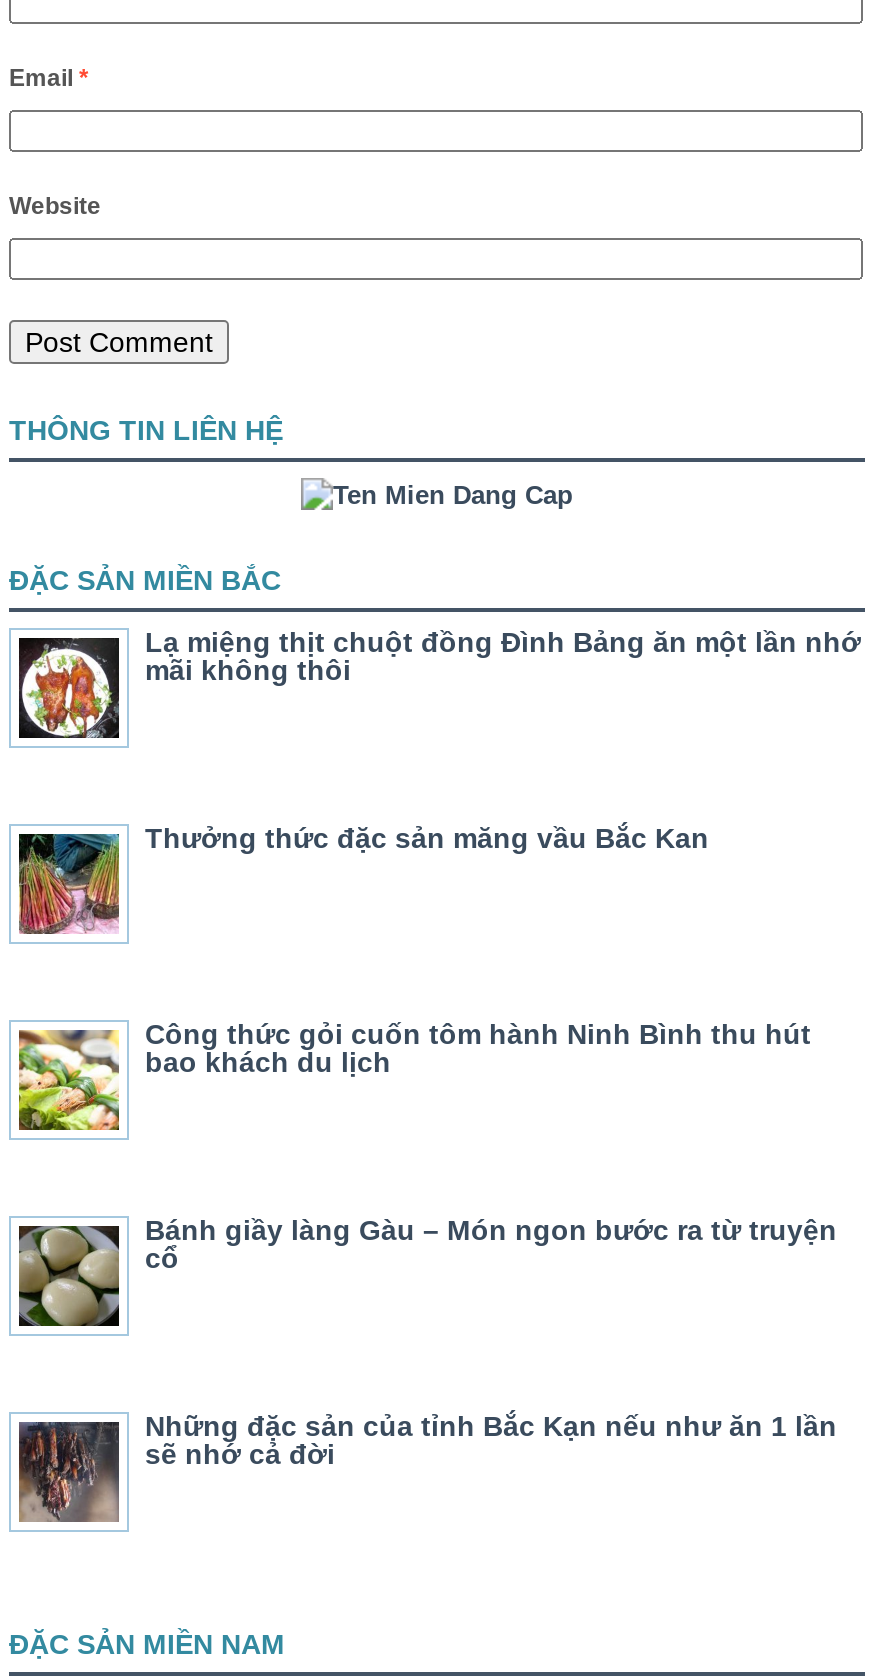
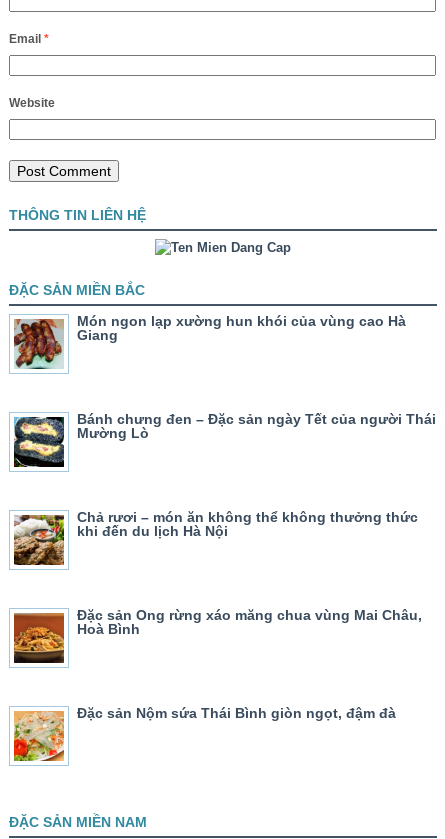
[17,627,861,740] [image] | Lạ miệng thịt chuột đồng Đình Bảng ăn một lần nhớ | mãi không thôi -> [13,313,406,370] [image] | Món ngon lạp xường hun khói của vùng cao Hà | Giang
[17,823,709,936] [image] | Thưởng thức đặc sản măng vầu Bắc Kan -> [13,411,436,468] [image] | Bánh chưng đen – Đặc sản ngày Tết của người Thái | Mường Lò
[17,1019,811,1132] [image] | Công thức gỏi cuốn tôm hành Ninh Bình thu hút | bao khách du lịch -> [13,509,418,566] [image] | Chả rươi – món ăn không thể không thưởng thức | khi đến du lịch Hà Nội
[17,1215,837,1328] [image] | Bánh giầy làng Gàu – Món ngon bước ra từ truyện | cổ -> [13,607,422,664] [image] | Đặc sản Ong rừng xáo măng chua vùng Mai Châu, | Hoà Bình
[17,1411,837,1524] [image] | Những đặc sản của tỉnh Bắc Kạn nếu như ăn 1 lần | sẽ nhớ cả đời -> [13,705,396,762] [image] | Đặc sản Nộm sứa Thái Bình giòn ngọt, đậm đà

